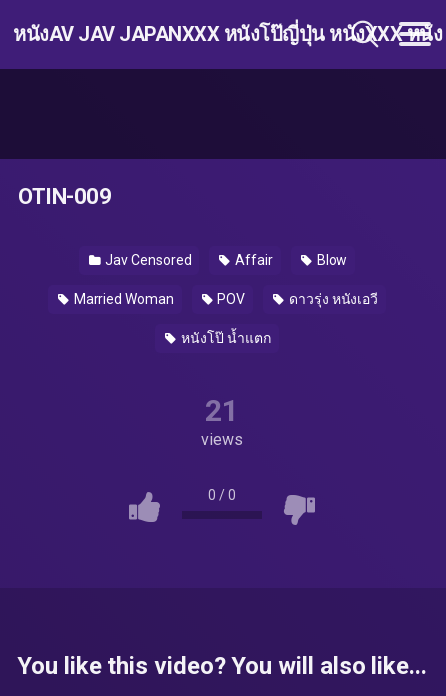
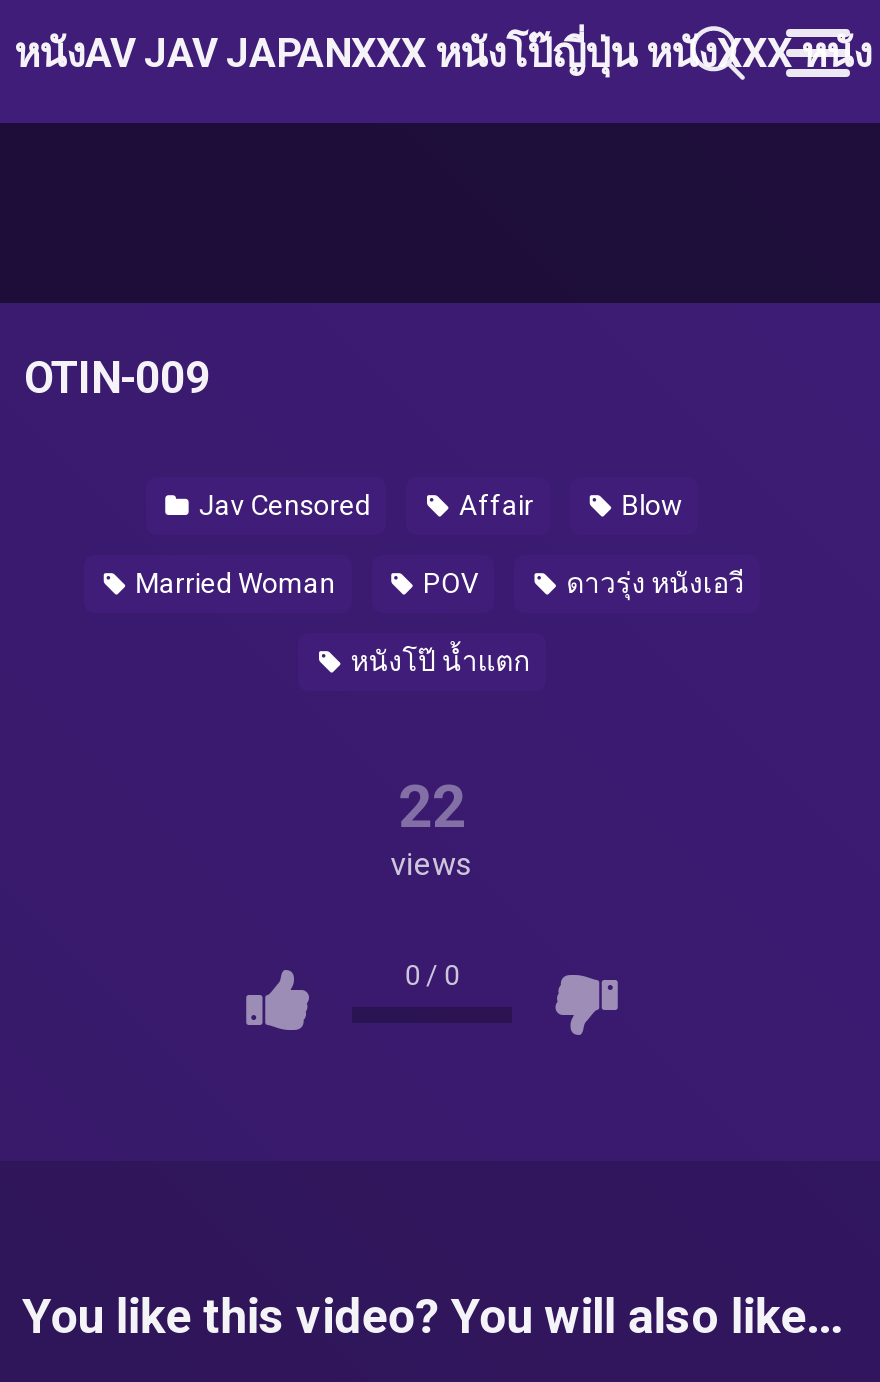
[205,393,239,428] 21 -> [398,771,466,841] 22

